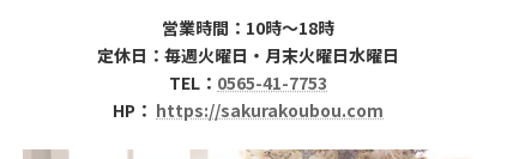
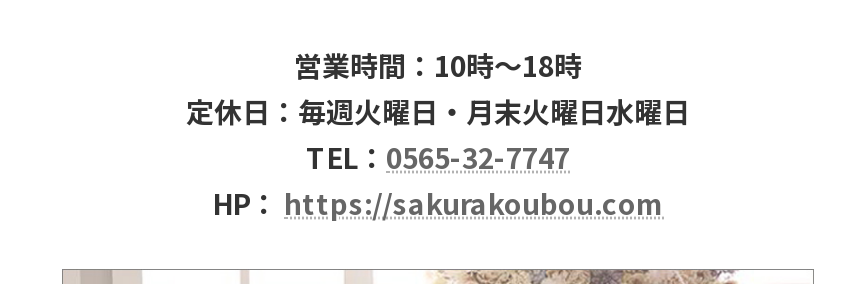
[169,71,327,95] TEL：0565-41-7753 -> [306,136,570,176] TEL：0565-32-7747

